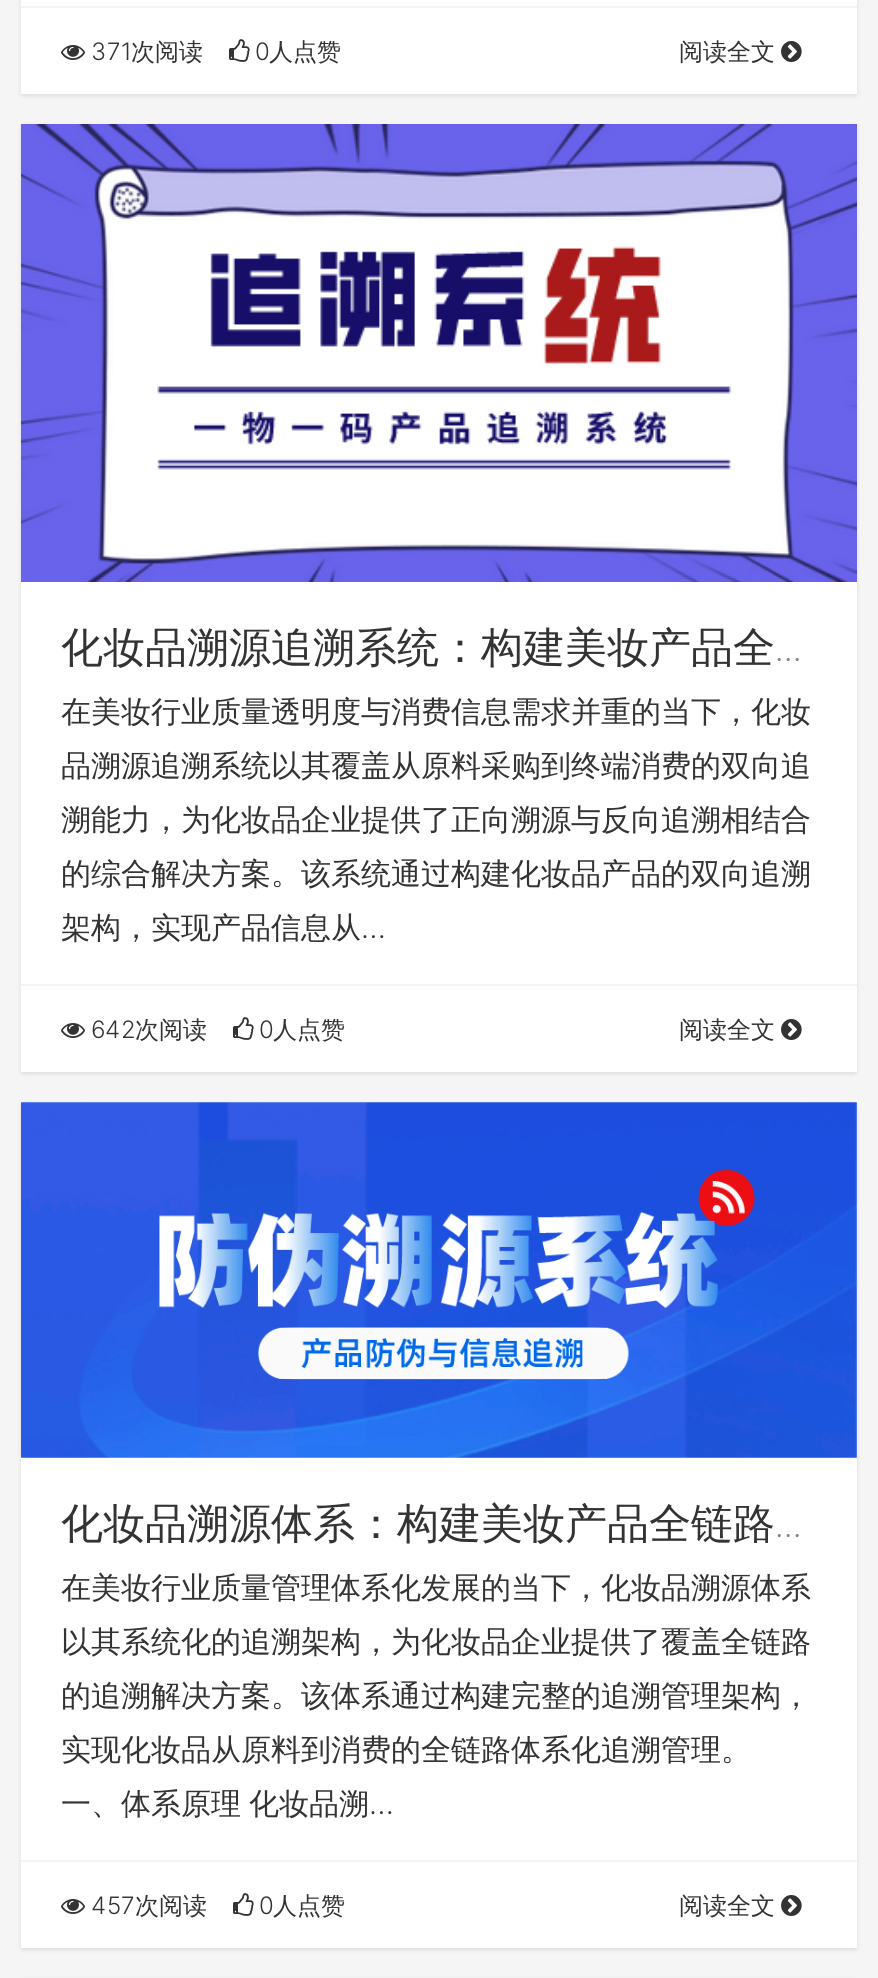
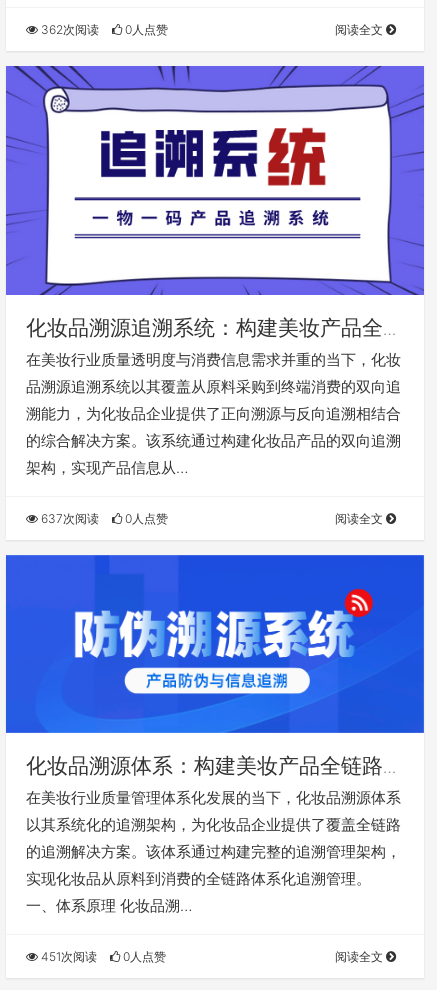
[85,36,203,66] 371次阅读 -> [38,22,99,37] 362次阅读
[85,1013,207,1043] 642次阅读 -> [38,511,99,526] 637次阅读
[85,1889,207,1919] 457次阅读 -> [38,948,97,963] 451次阅读

